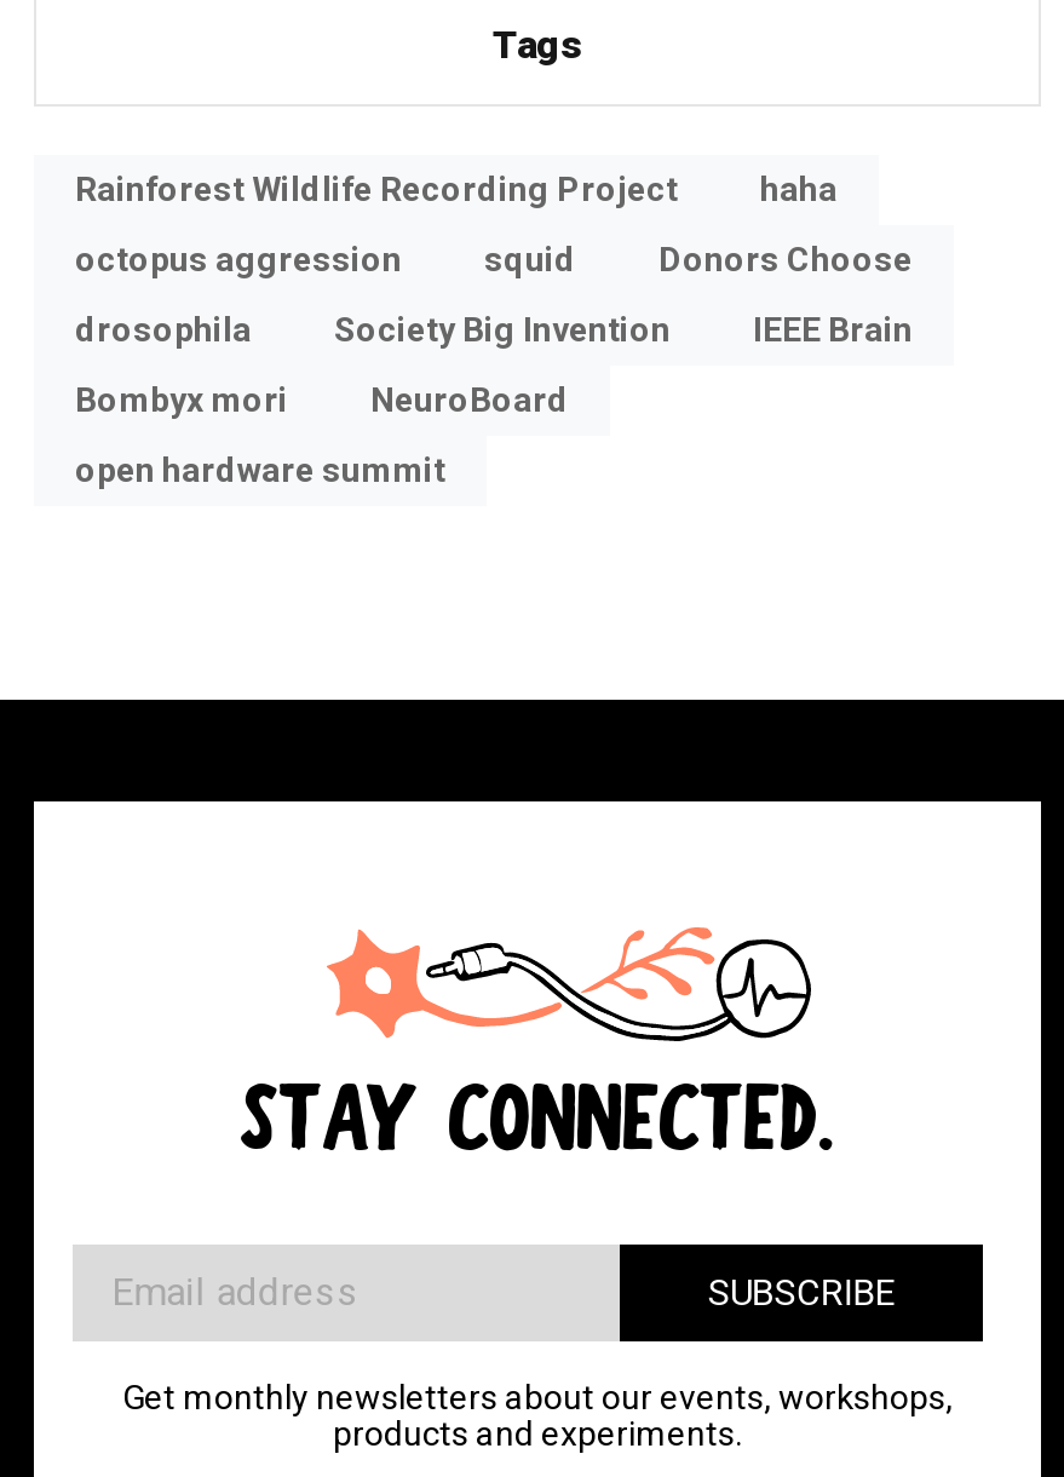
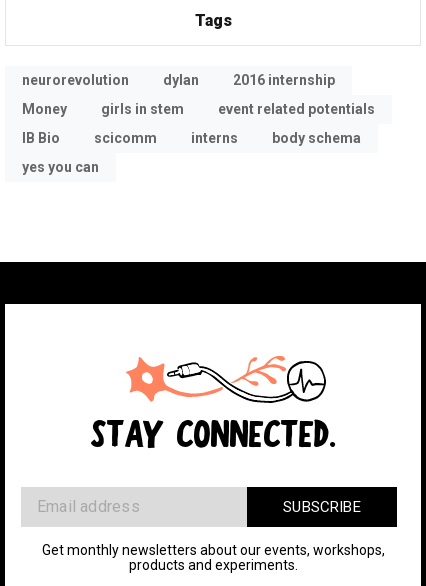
[75,169,913,489] Rainforest Wildlife Recording Project | haha | octopus aggression | squid | Donors Choose | drosophila | Society Big Invention | IEEE Brain | Bombyx mori | NeuroBoard | open hardware summit -> [22,72,375,175] neurorevolution | dylan | 2016 internship | Money | girls in stem | event related potentials | IB Bio | scicomm | interns | body schema | yes you can

